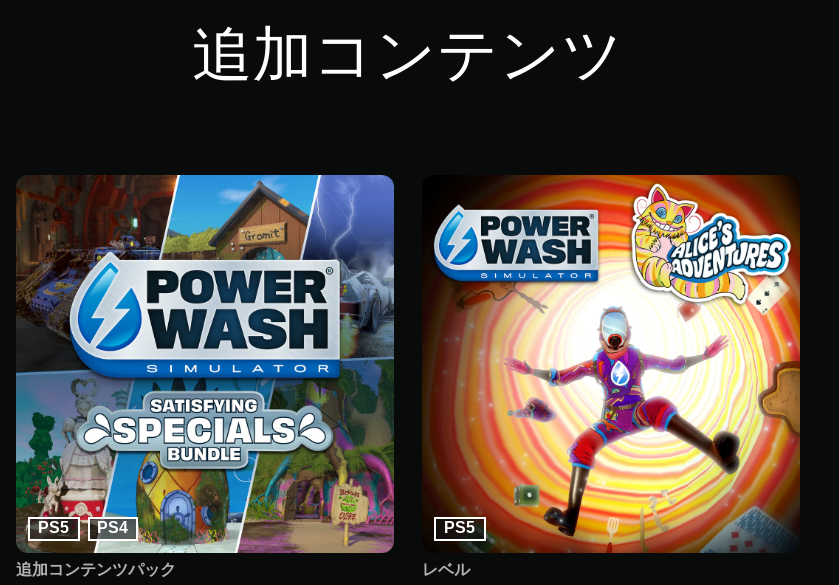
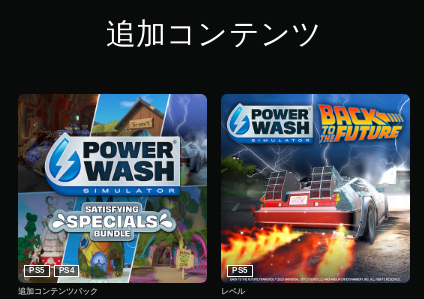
[422,173,802,553] [image] -> [220,93,411,283] [image]

